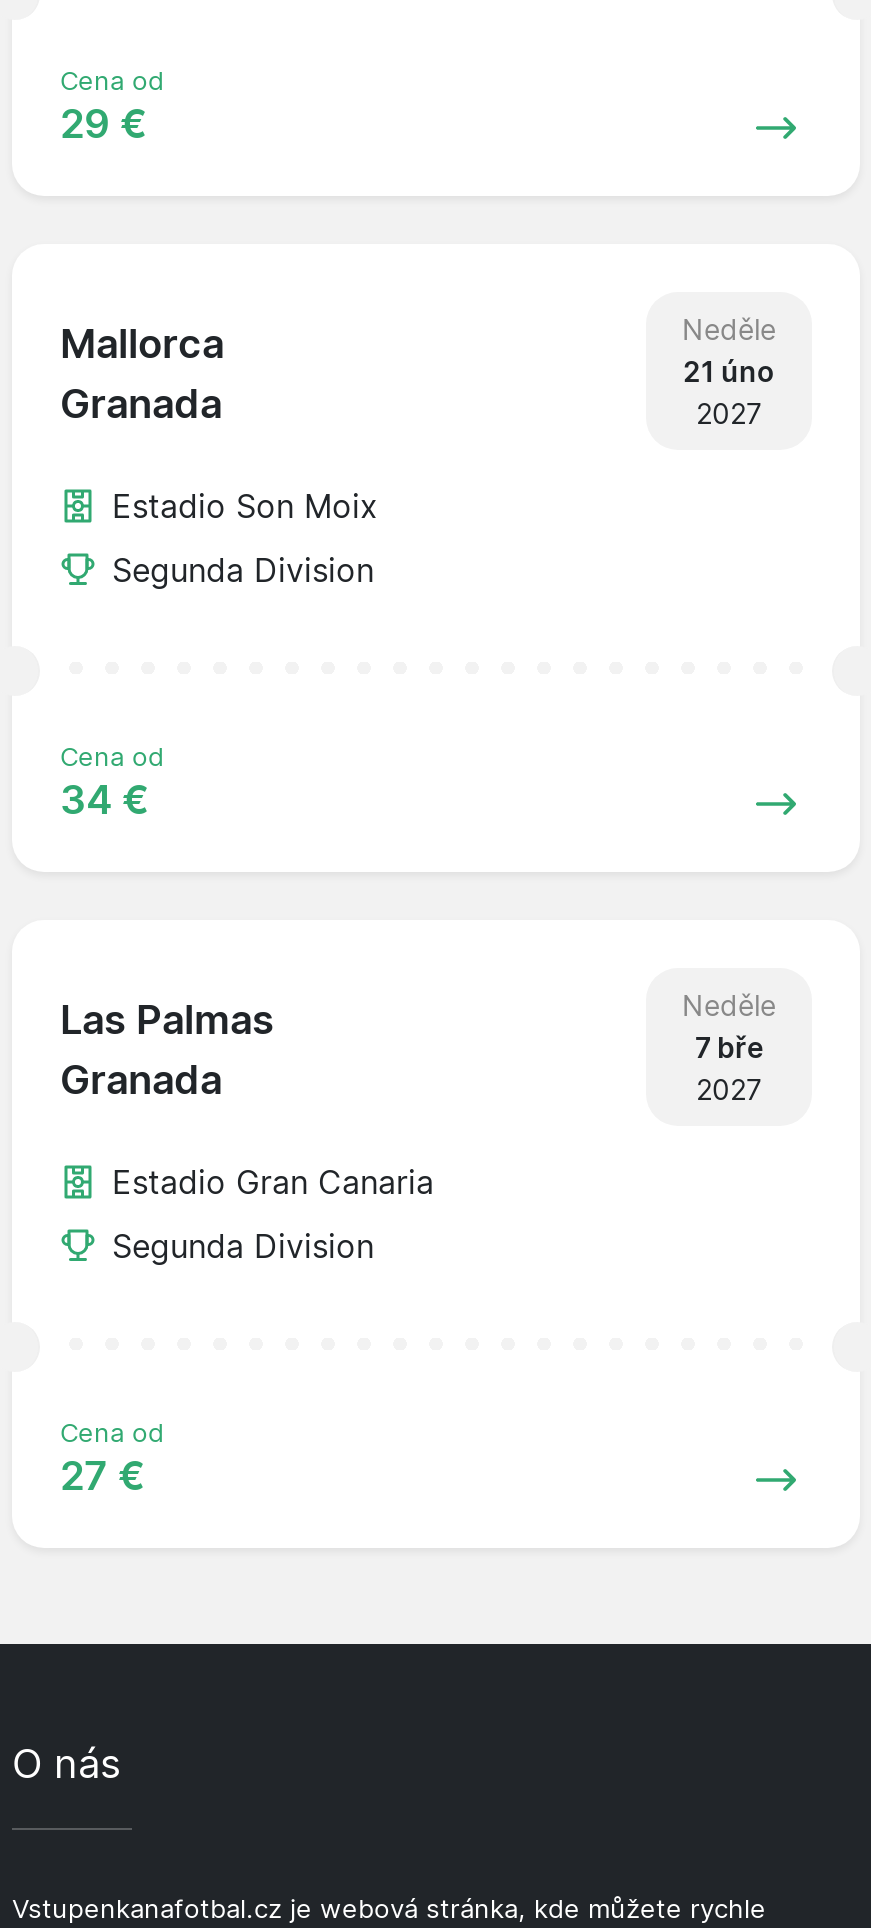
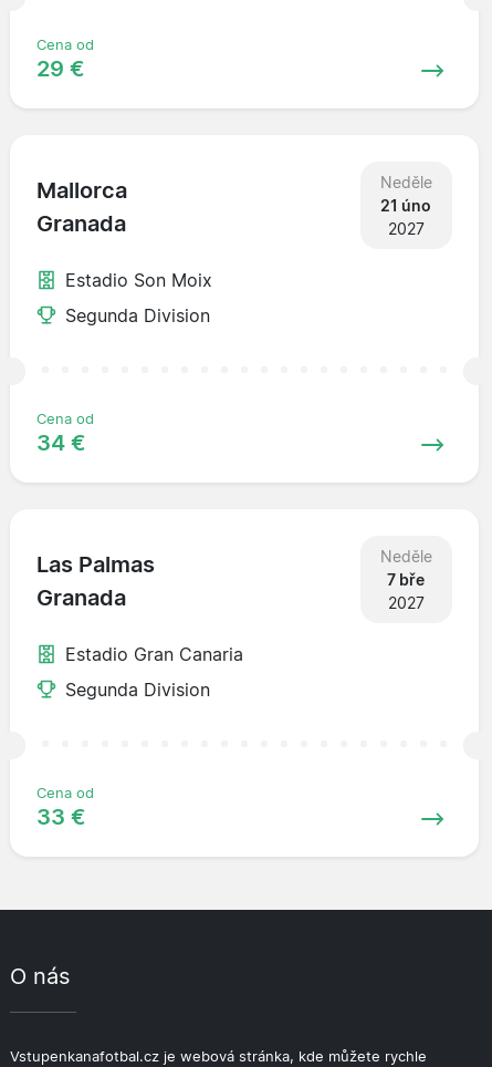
[60,1451,146,1499] 27 € -> [36,803,86,830] 33 €

